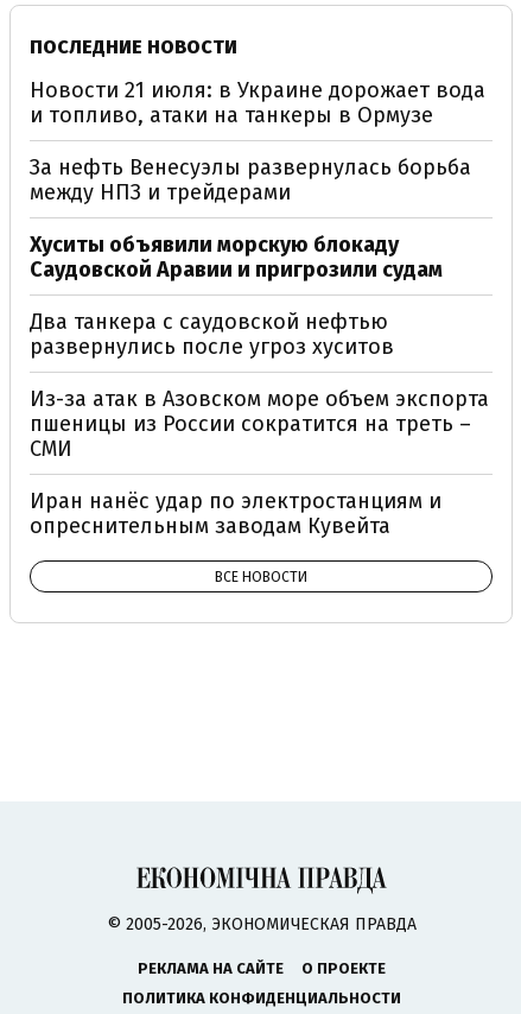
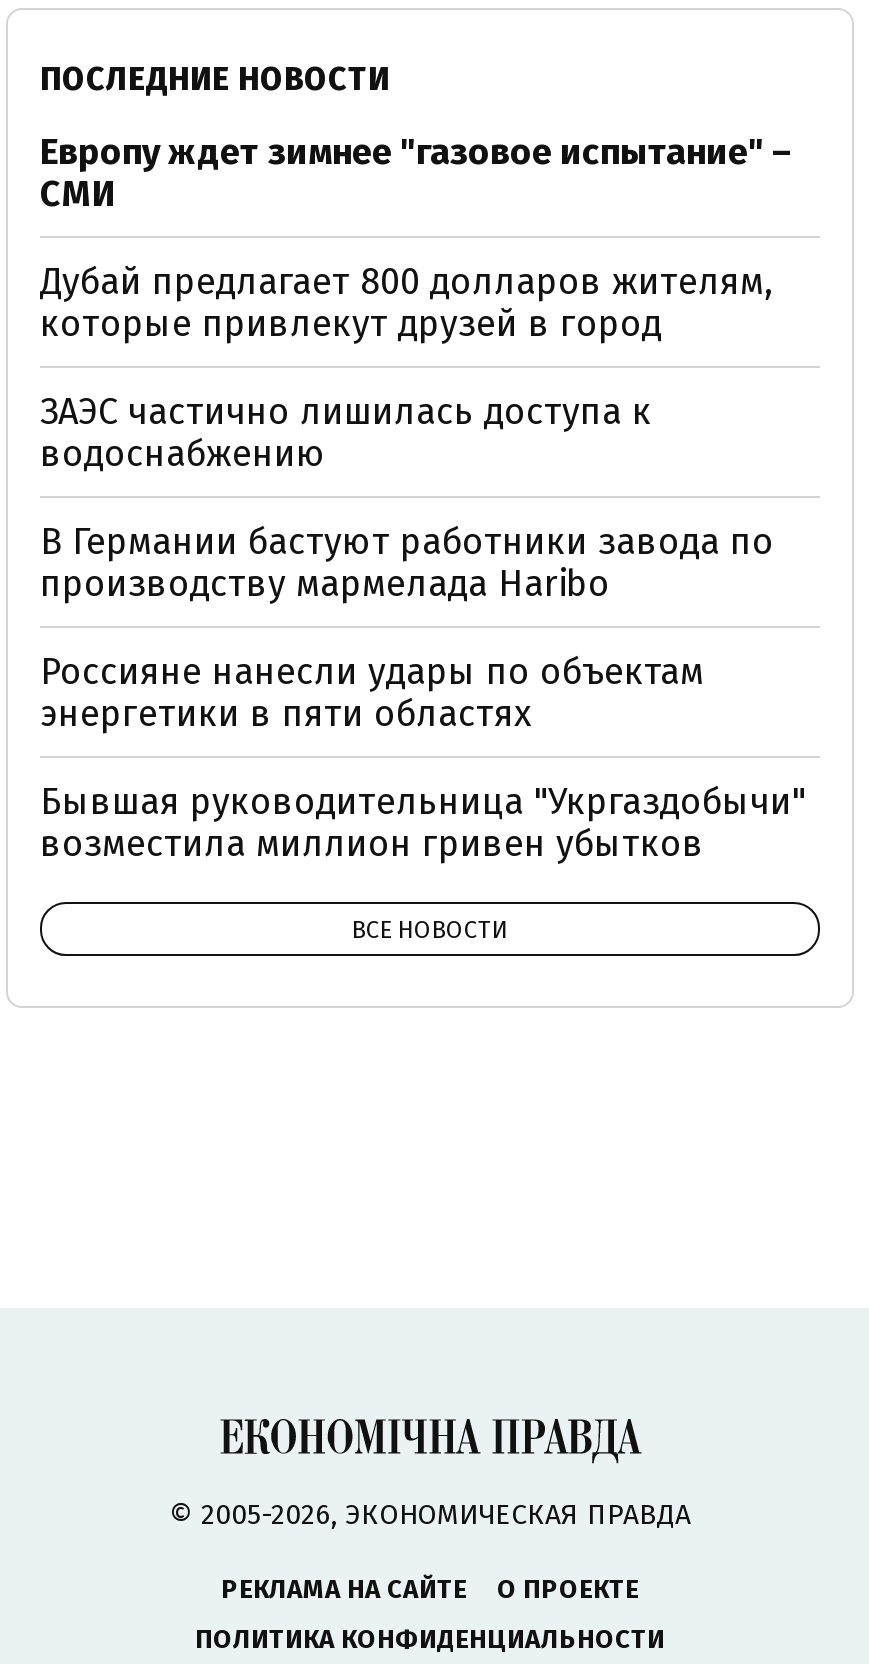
[30,77,489,437] Новости 21 июля: в Украине дорожает вода | и топливо, атаки на танкеры в Ормузе | За нефть Венесуэлы развернулась борьба | между НПЗ и трейдерами | Хуситы объявили морскую блокаду | Саудовской Аравии и пригрозили судам | Два танкера с саудовской нефтью | развернулись после угроз хуситов | Из-за атак в Азовском море объем экспорта | пшеницы из России сократится на треть – -> [40,130,794,174] Европу ждет зимнее "газовое испытание" –
moved [30,436,72,462] -> [40,172,116,216]: СМИ
[30,488,441,539] Иран нанёс удар по электростанциям и | опреснительным заводам Кувейта -> [40,260,806,866] Дубай предлагает 800 долларов жителям, | которые привлекут друзей в город | ЗАЭС частично лишилась доступа к | водоснабжению | В Германии бастуют работники завода по | производству мармелада Haribo | Россияне нанесли удары по объектам | энергетики в пяти областях | Бывшая руководительница "Укргаздобычи" | возместила миллион гривен убытков

